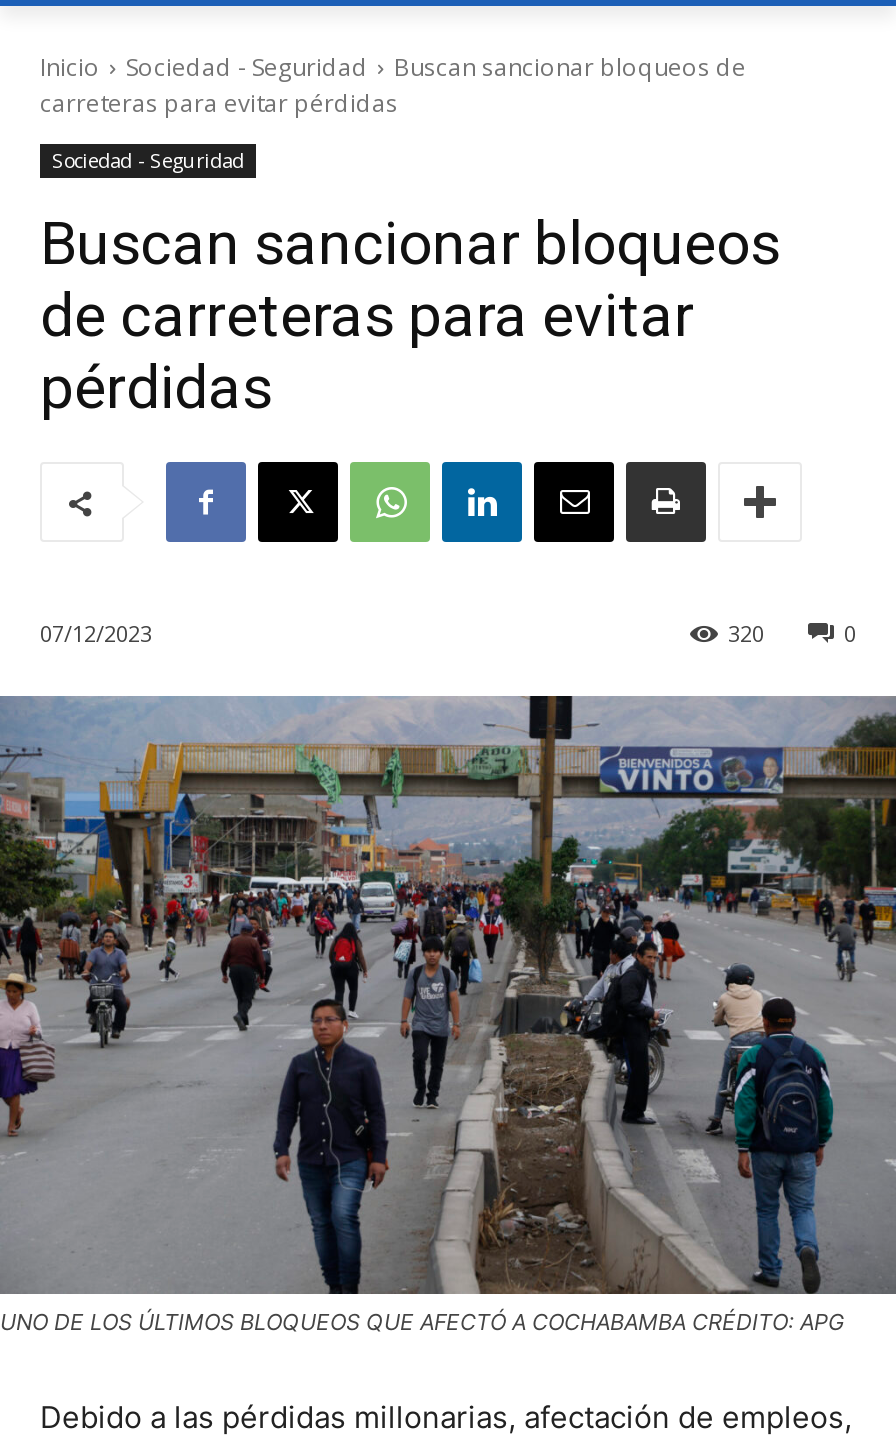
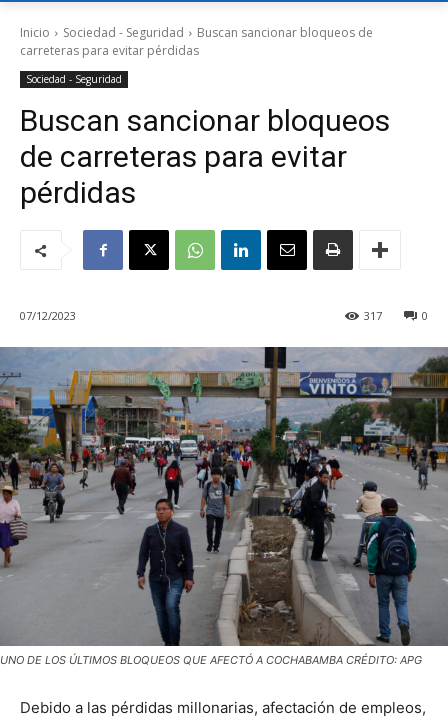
[728,618,764,648] 320 -> [364,308,382,323] 317

